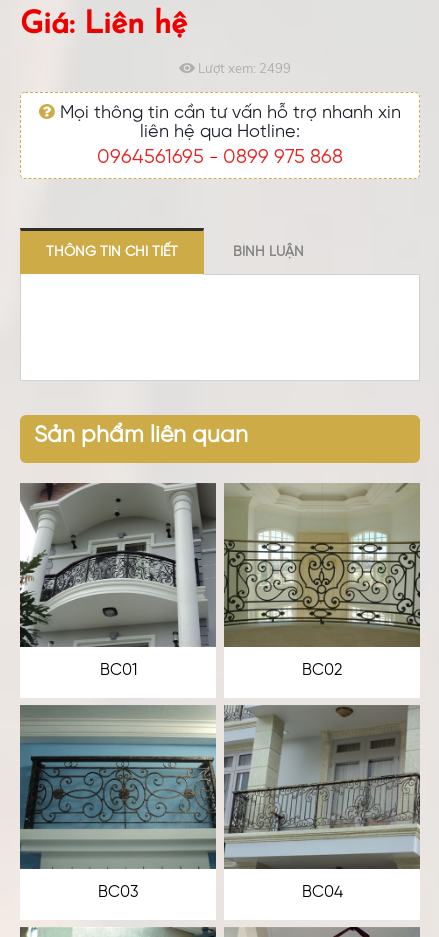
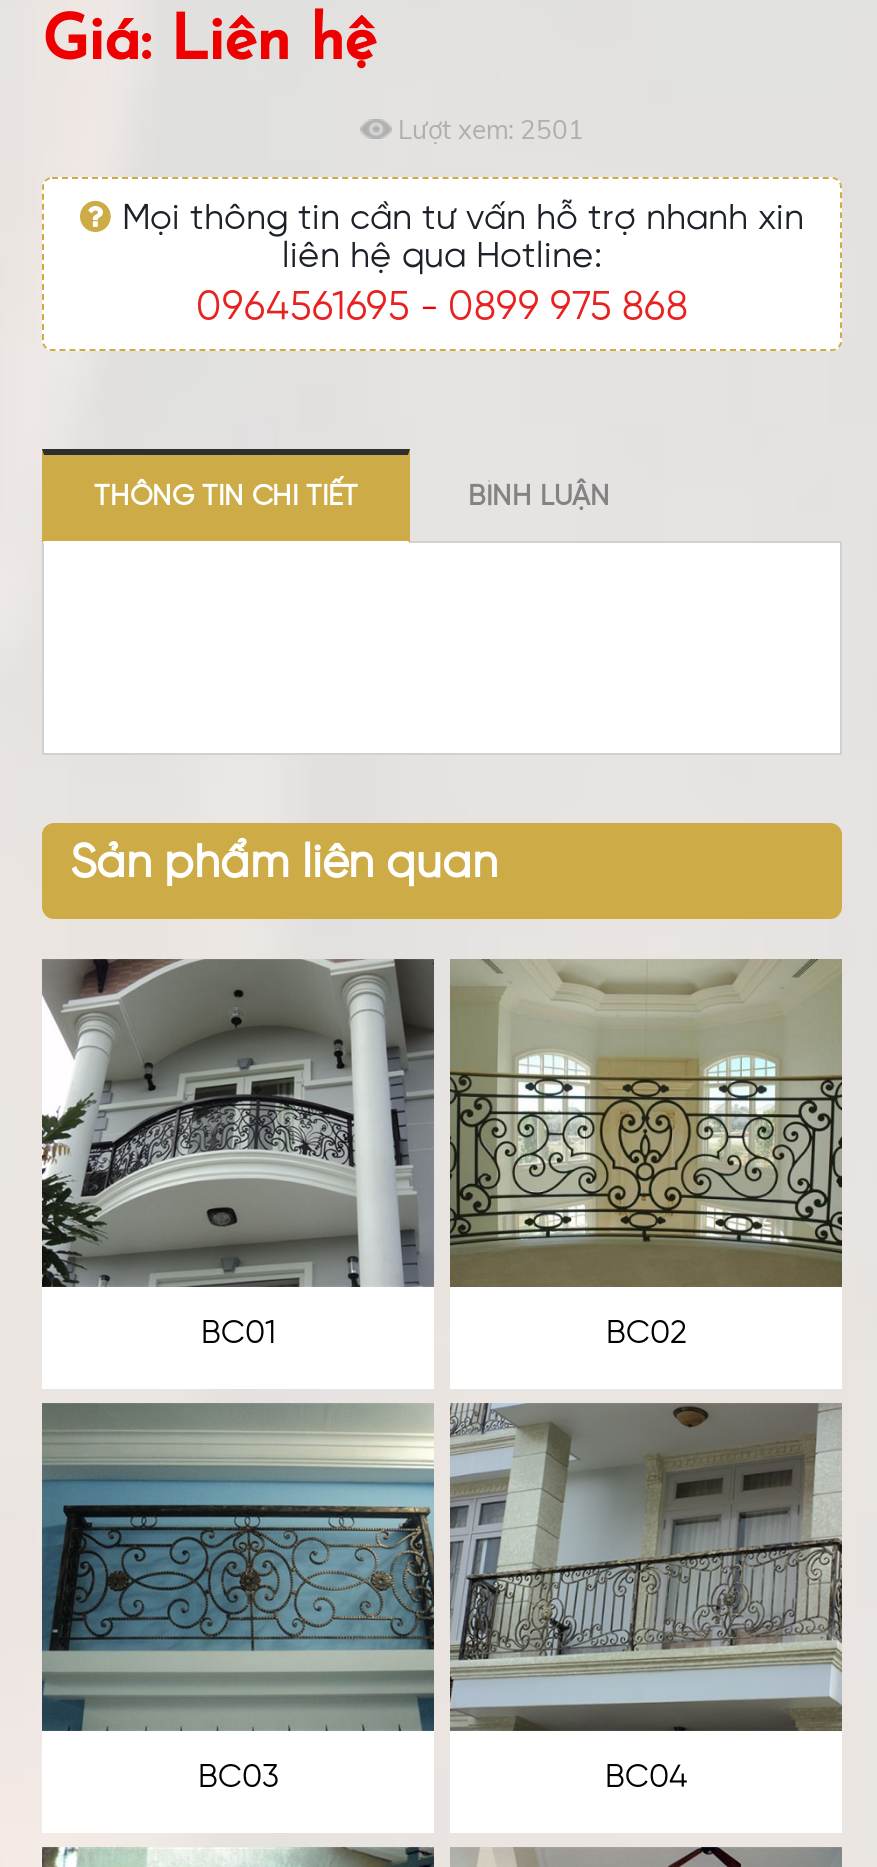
[198,60,291,76] Lượt xem: 2499 -> [398,113,584,145] Lượt xem: 2501

